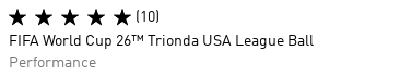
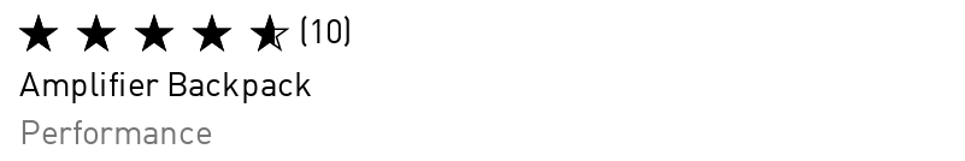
[9,34,314,49] FIFA World Cup 26™ Trionda USA League Ball -> [19,70,313,103] Amplifier Backpack

